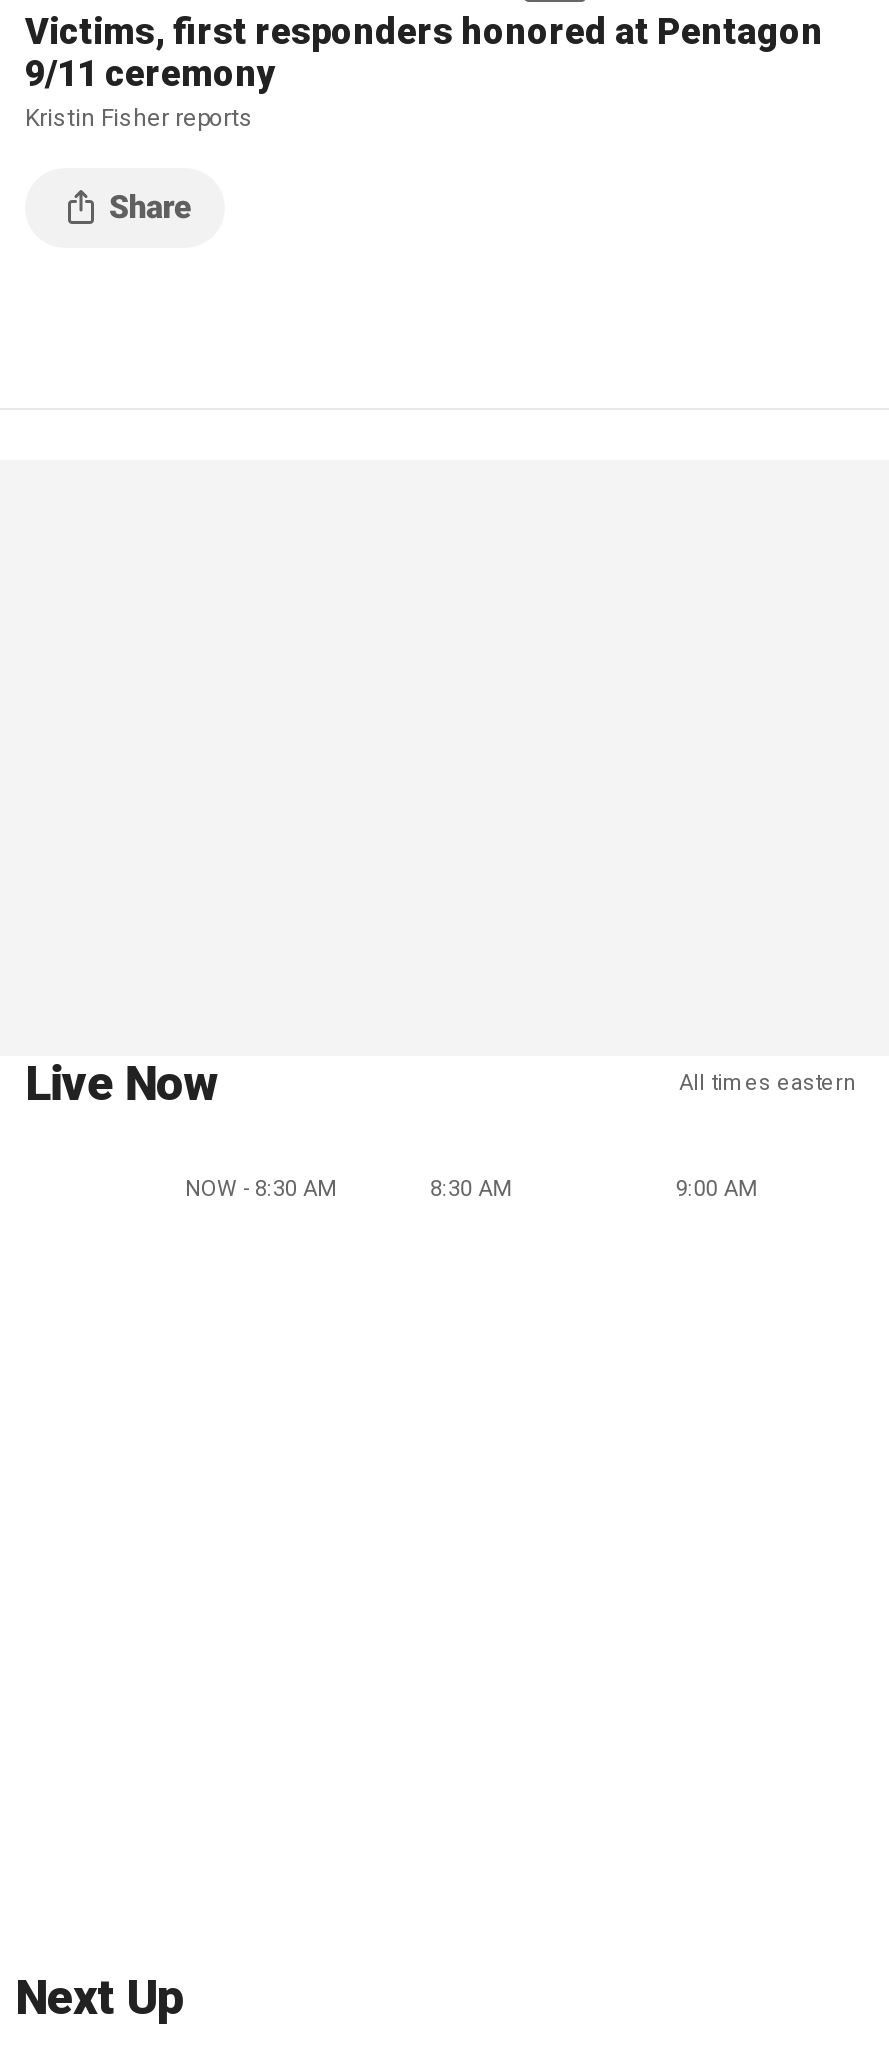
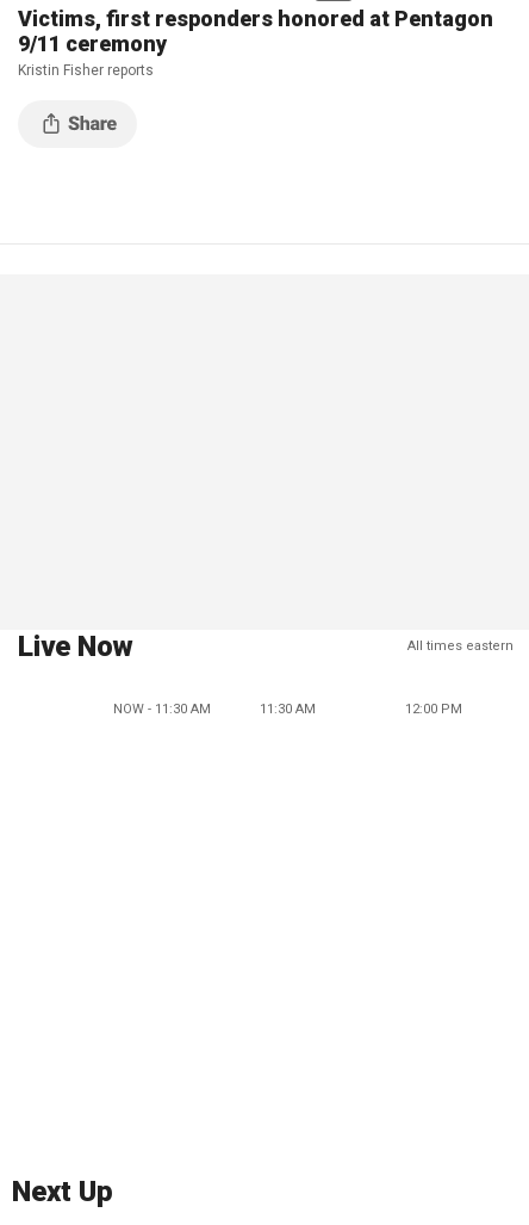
[185,1176,758,1202] NOW - 8:30 AM | 8:30 AM | 9:00 AM -> [113,701,463,717] NOW - 11:30 AM | 11:30 AM | 12:00 PM

